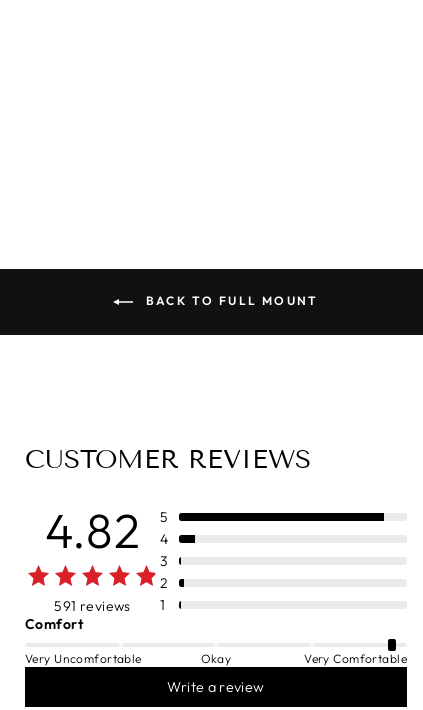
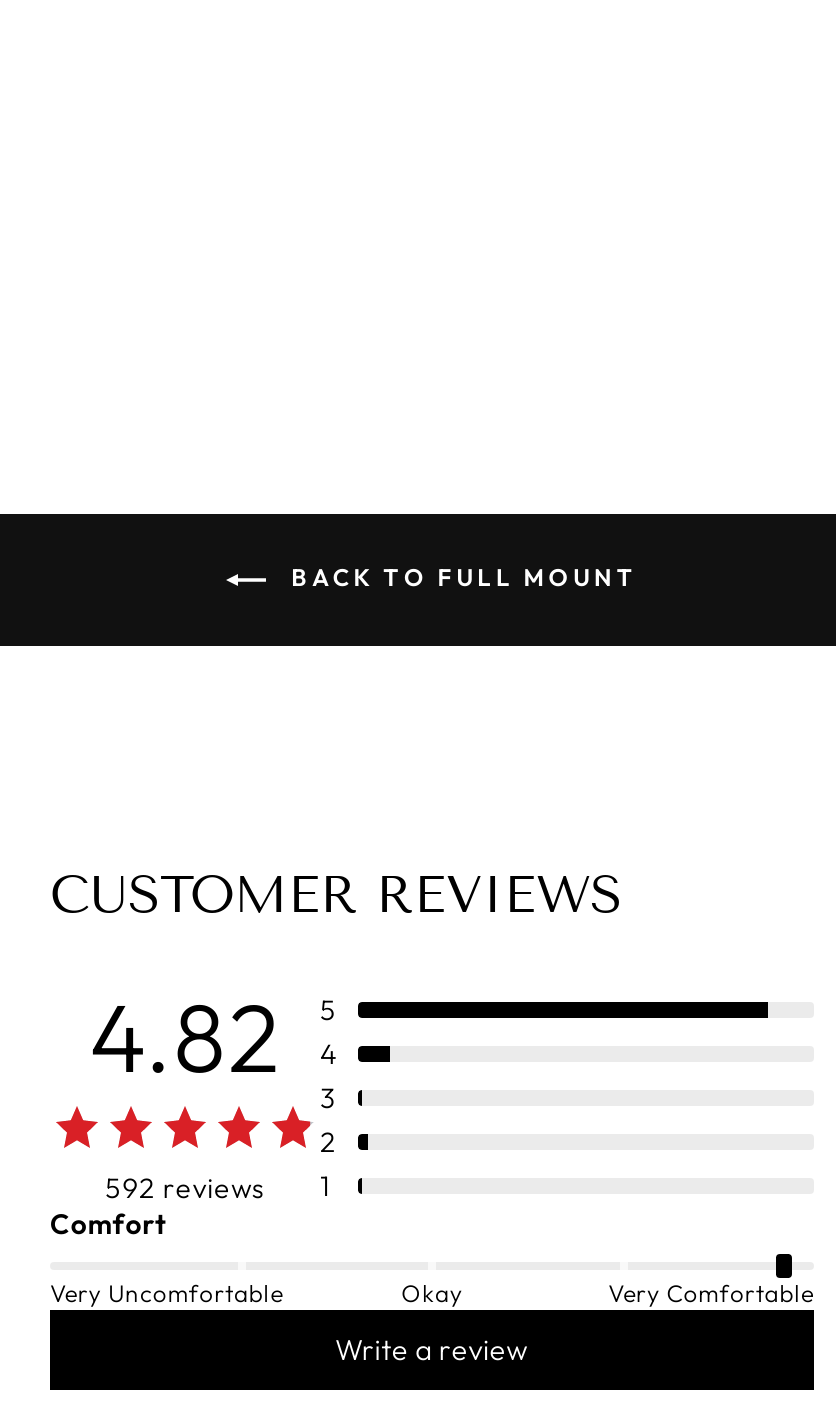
[54,596,165,615] 591 reviews 1 -> [105,1168,331,1206] 592 reviews 1

